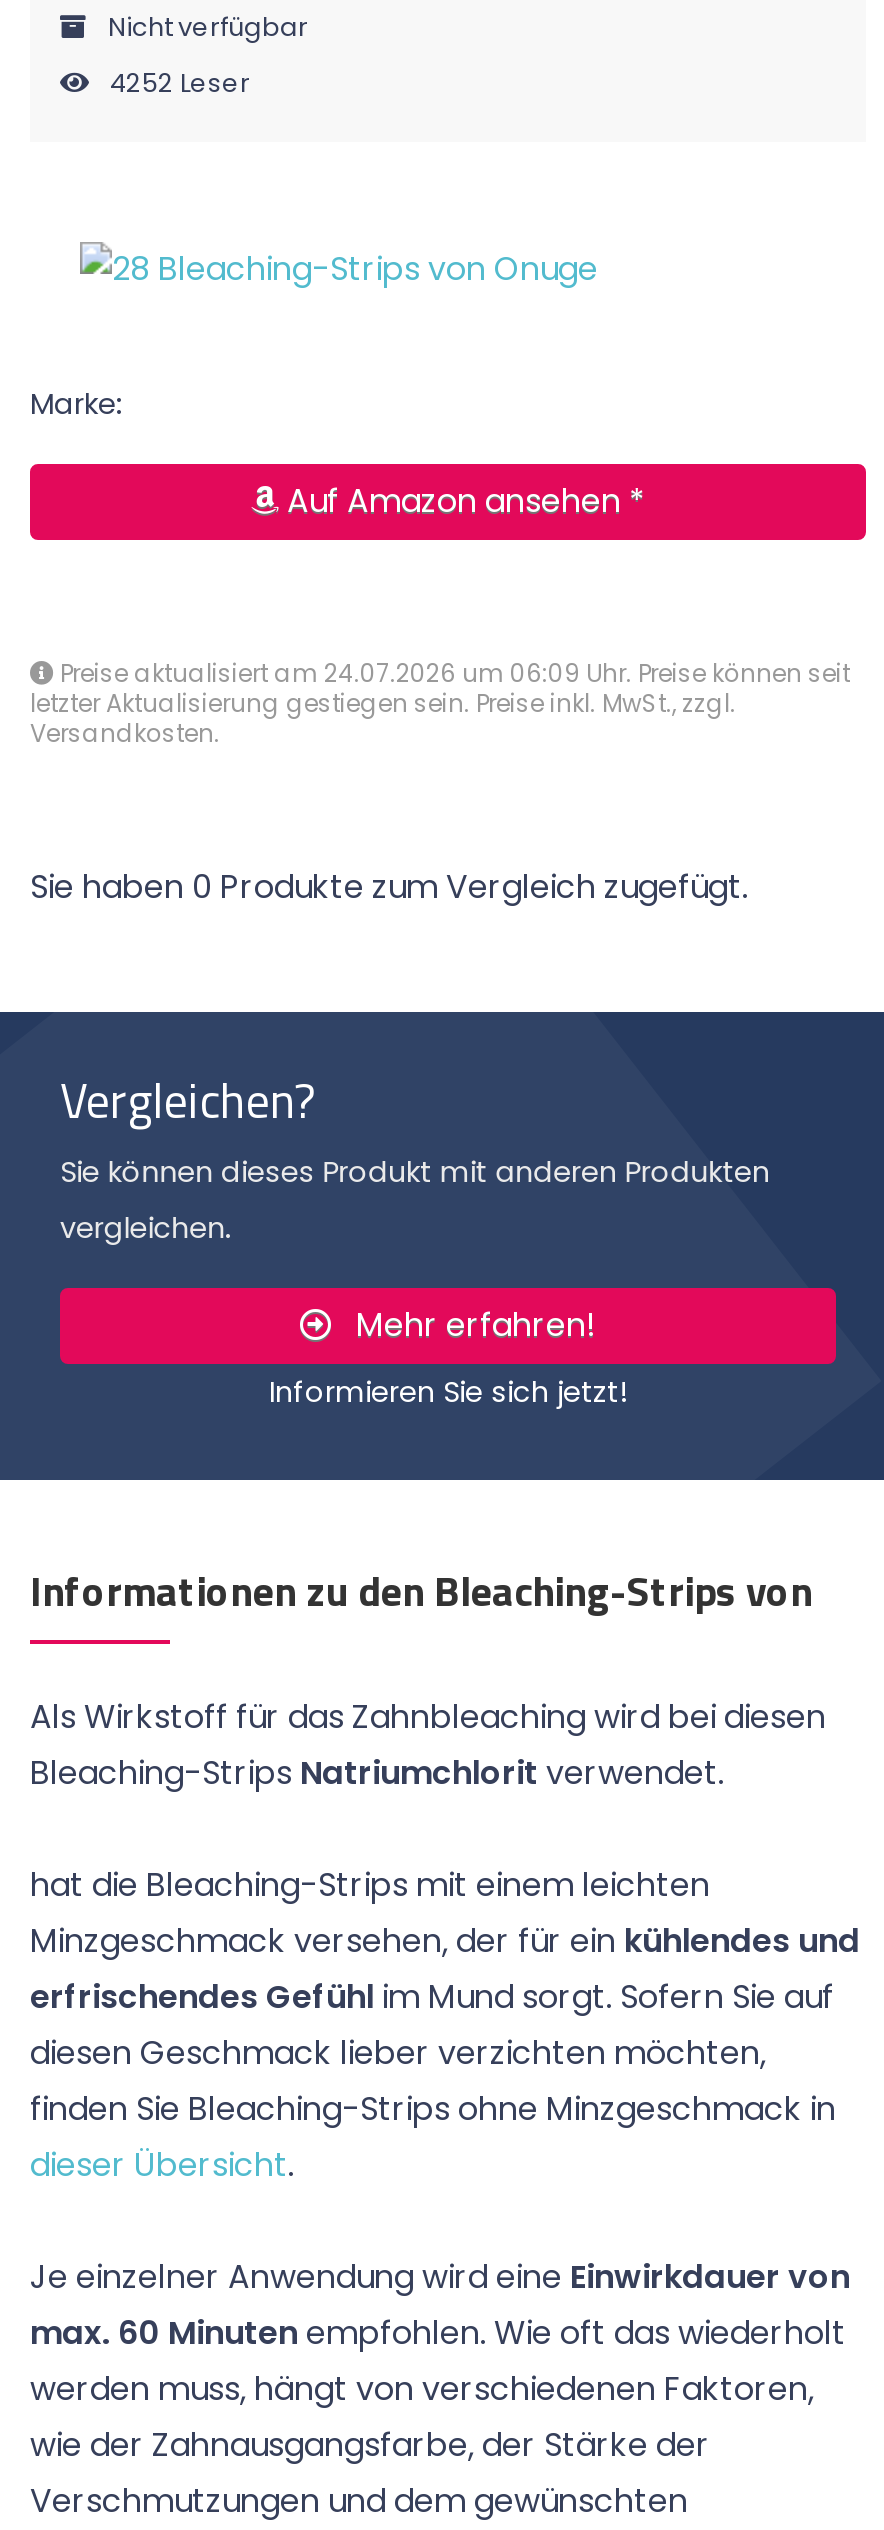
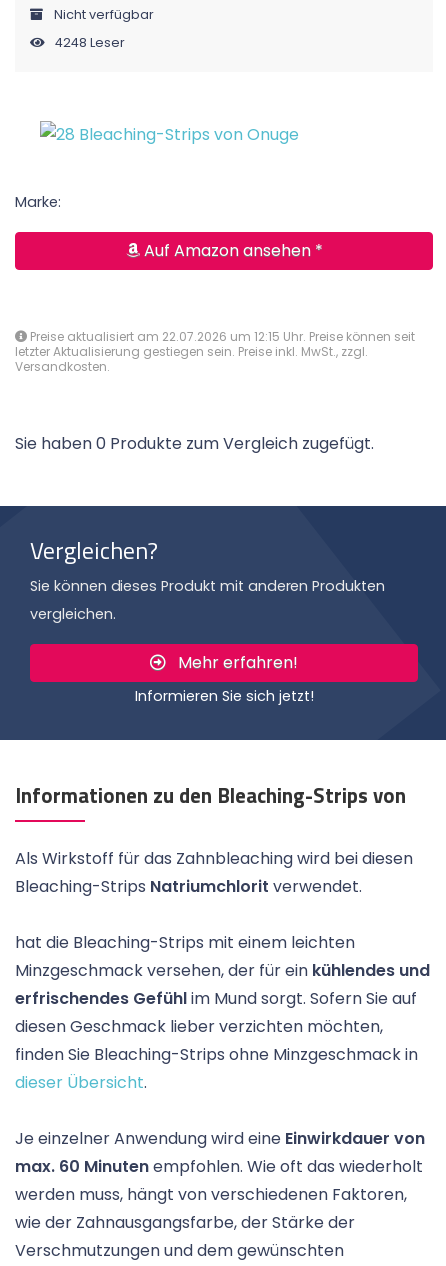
[104,66,250,100] 4252 Leser -> [52,34,125,51] 4248 Leser
[54,655,850,689] Preise aktualisiert am 24.07.2026 um 06:09 Uhr. Preise können seit -> [27,328,415,345] Preise aktualisiert am 22.07.2026 um 12:15 Uhr. Preise können seit

